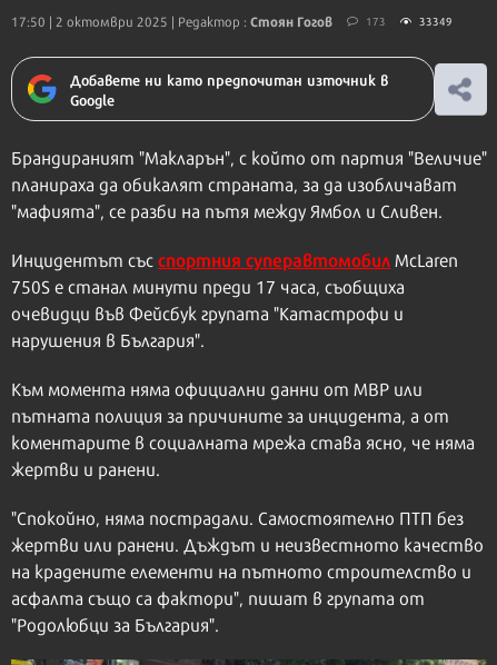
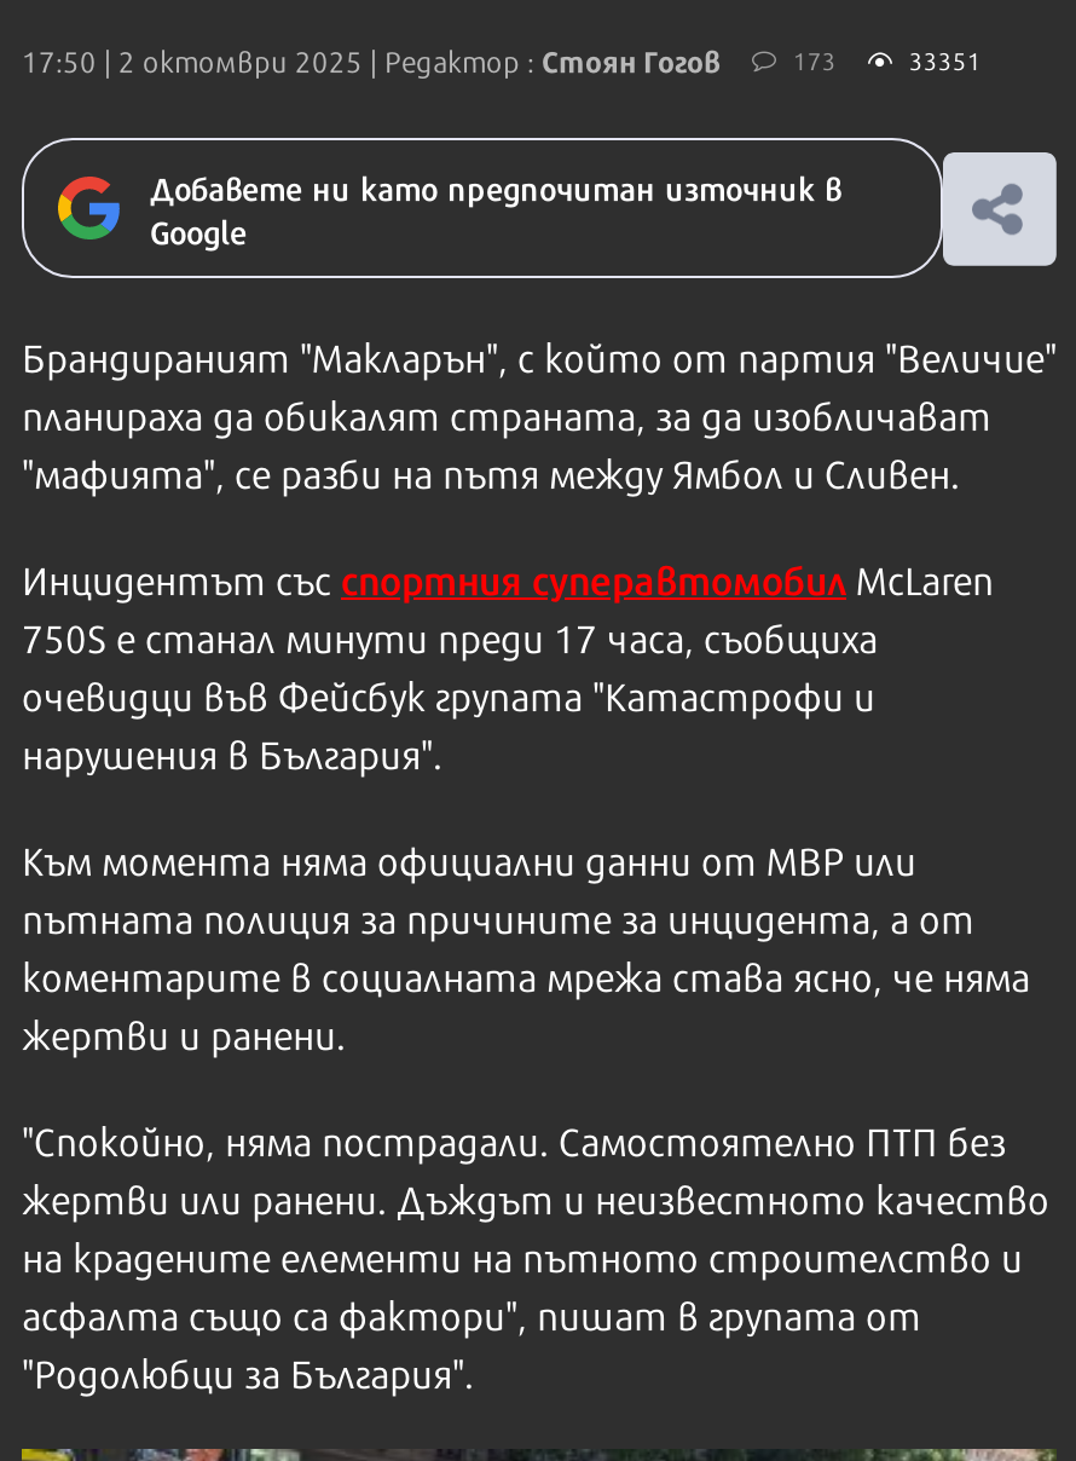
[419,13,453,29] 33349 -> [909,42,982,78] 33351

